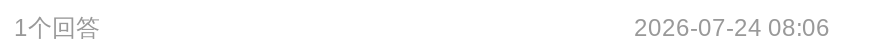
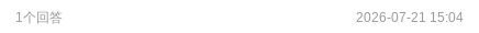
[634,14,830,42] 2026-07-24 08:06 -> [356,10,464,25] 2026-07-21 15:04

